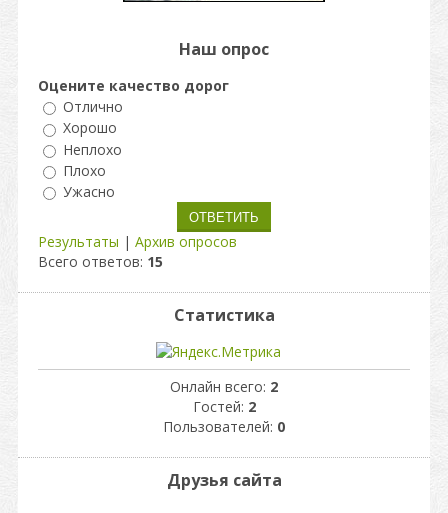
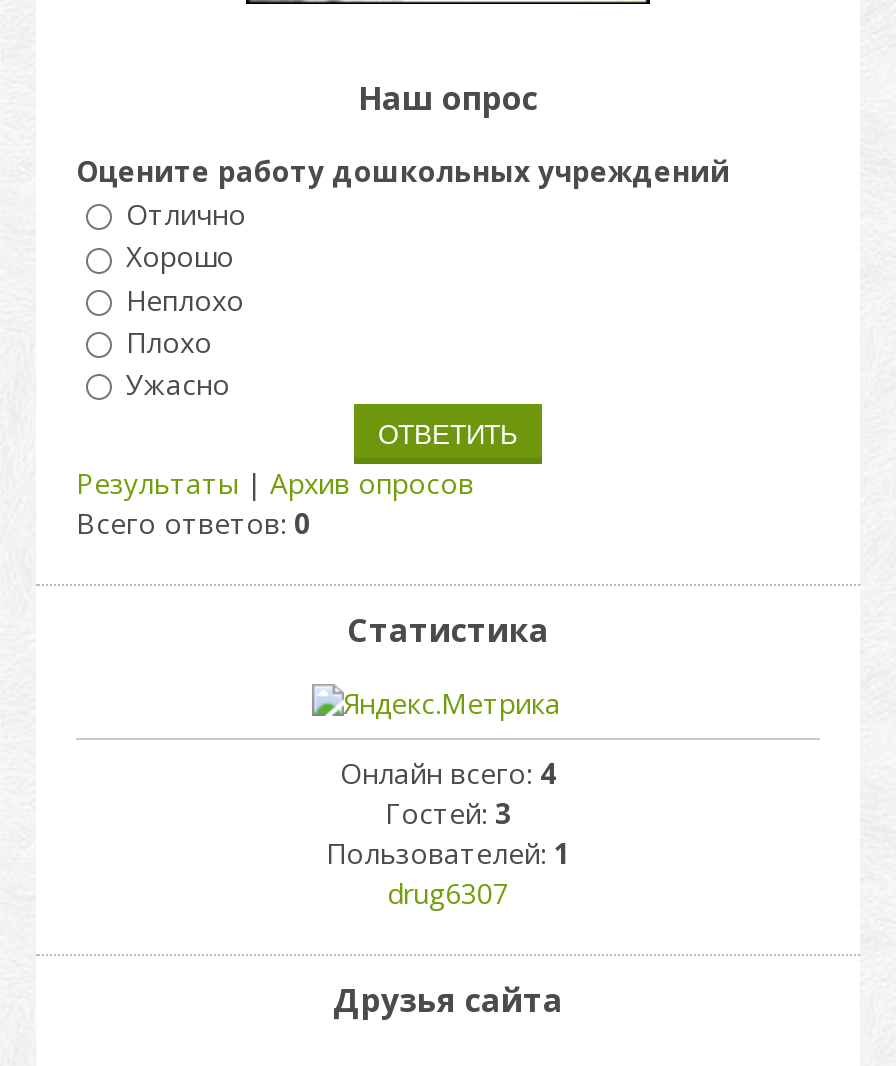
[38,76,229,95] Оцените качество дорог -> [76,152,730,190] Оцените работу дошкольных учреждений
[38,252,163,271] Всего ответов: 15 -> [76,504,310,542] Всего ответов: 0
[163,377,285,436] Онлайн всего: 2 | Гостей: 2 | Пользователей: 0 -> [326,754,570,912] Онлайн всего: 4 | Гостей: 3 | Пользователей: 1 | drug6307

